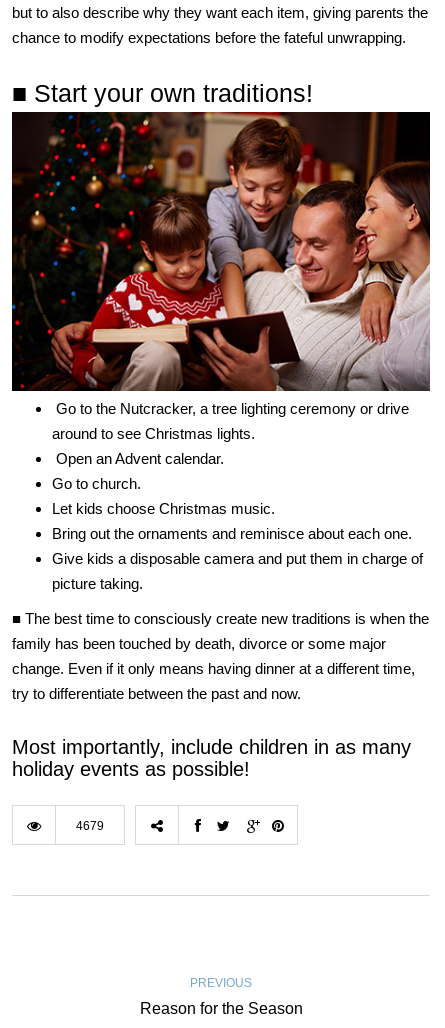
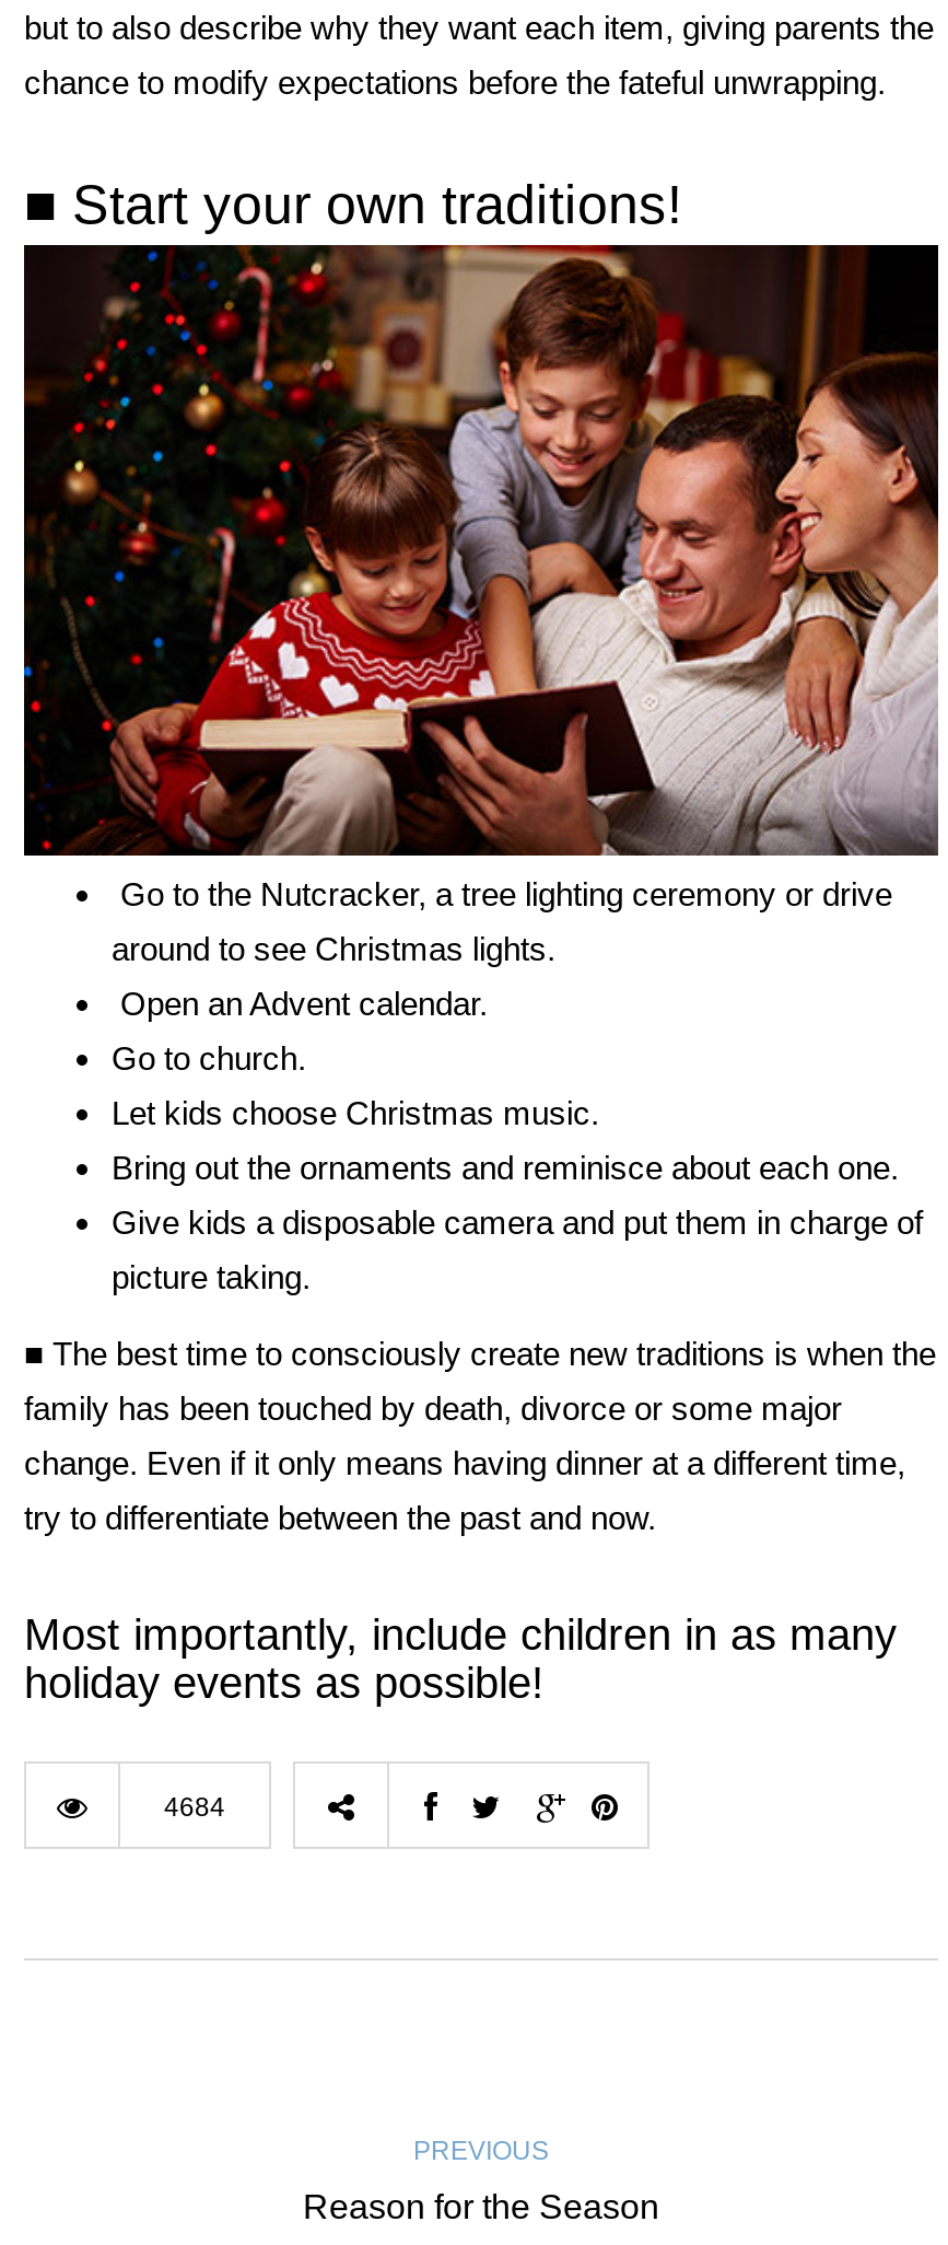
[76,819,104,833] 4679 -> [164,1792,225,1822] 4684

